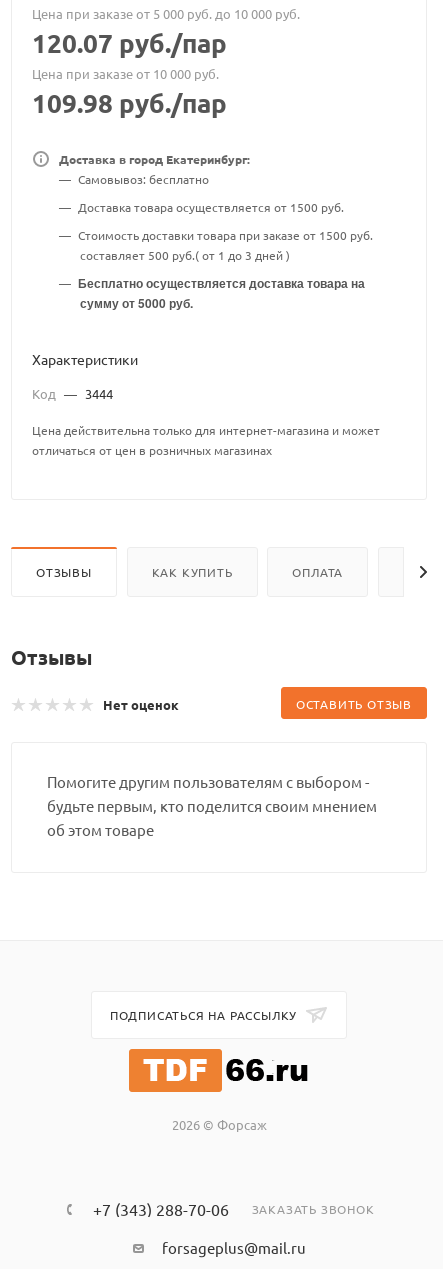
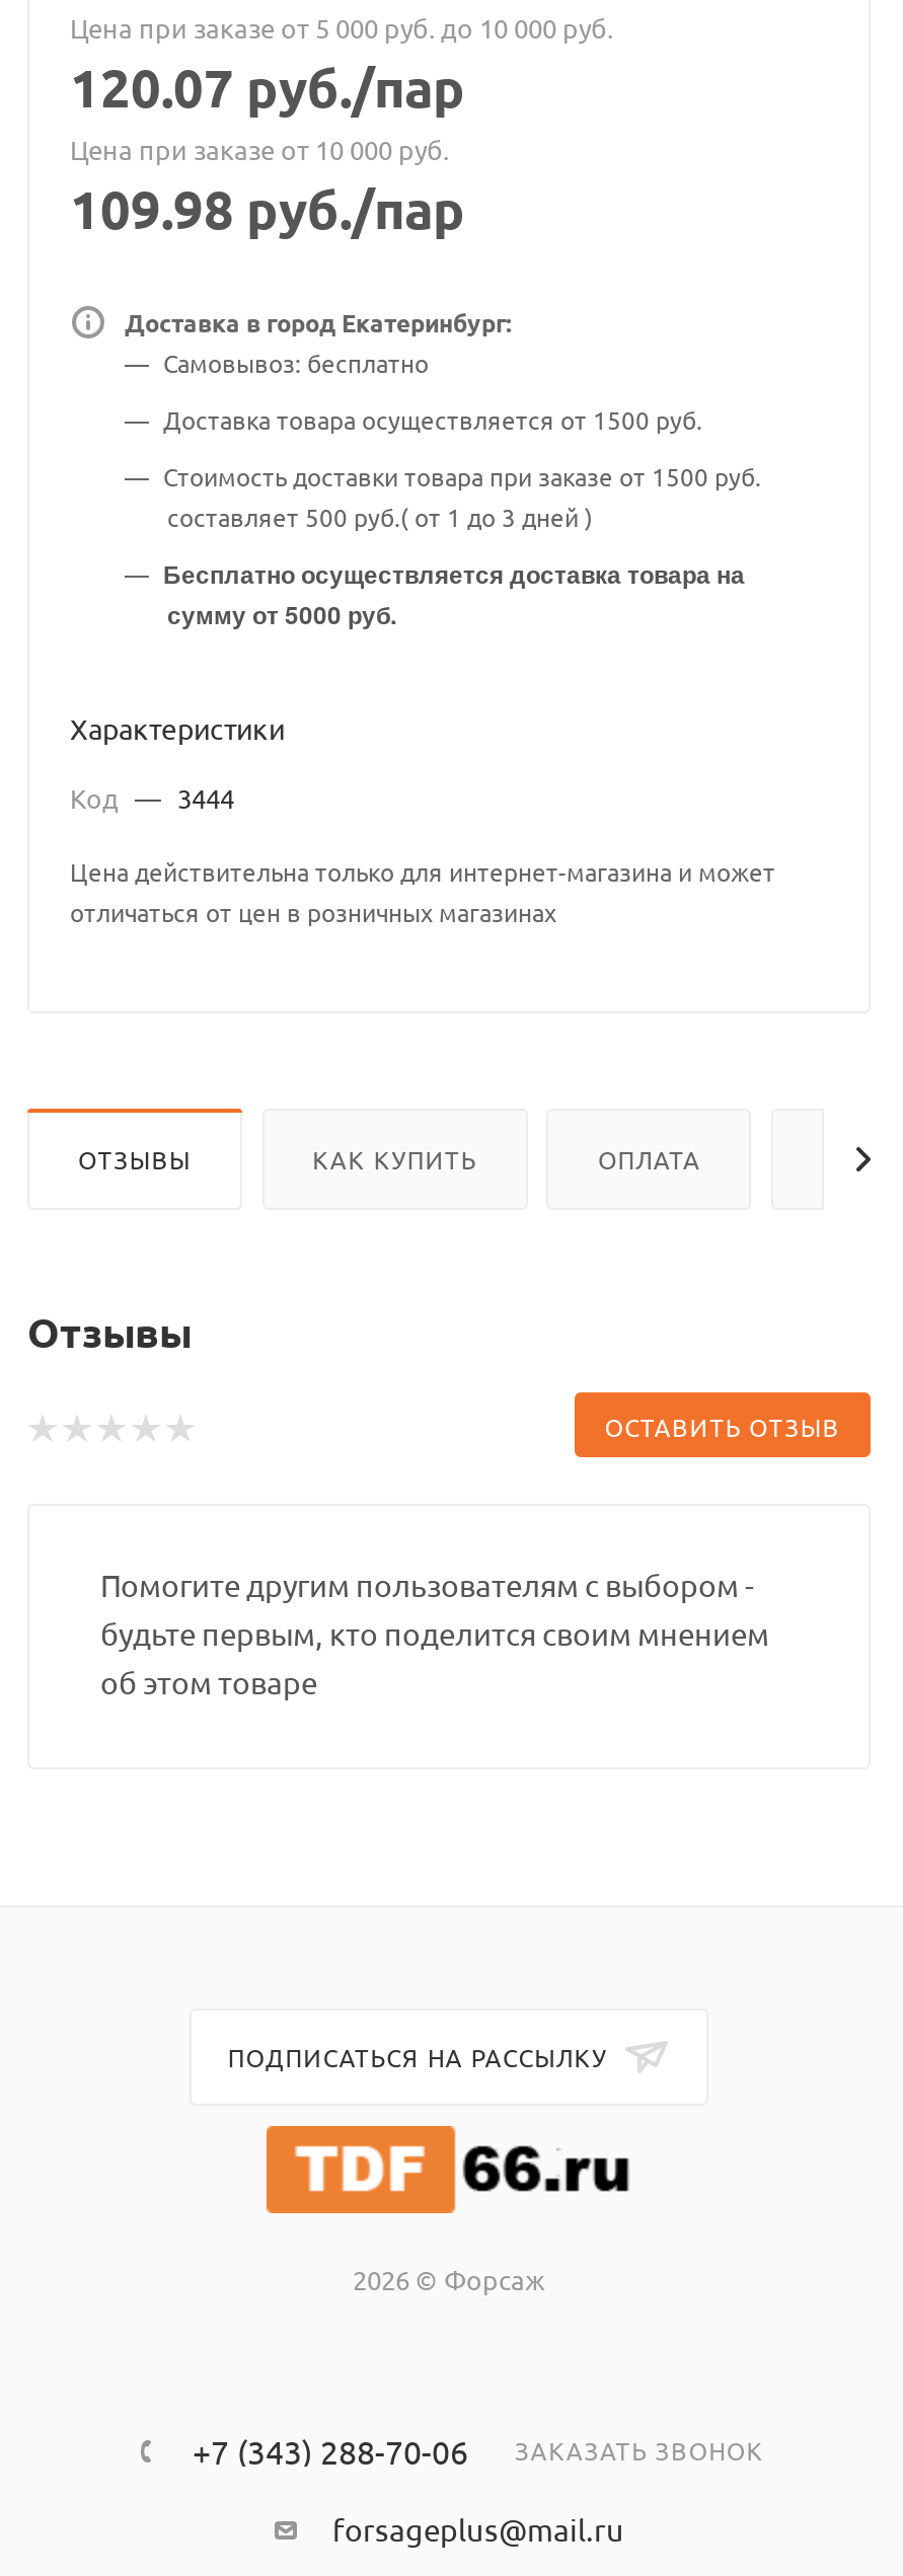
[103,696,179,713] Нет оценок -> none

